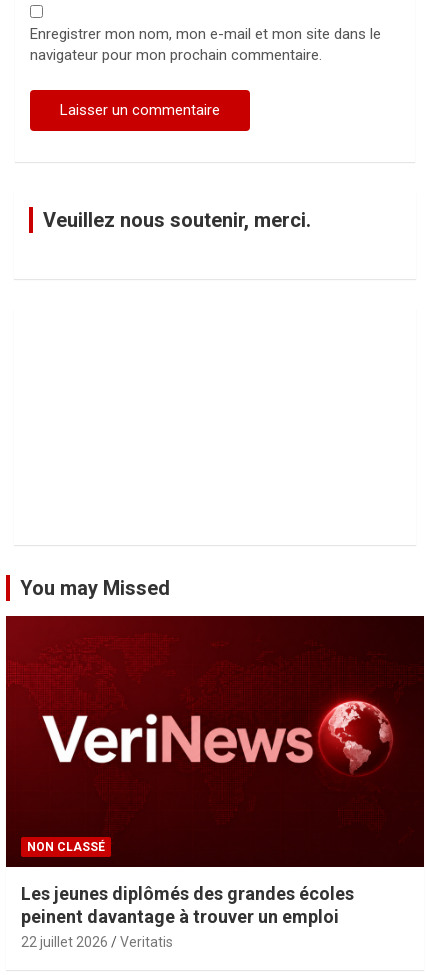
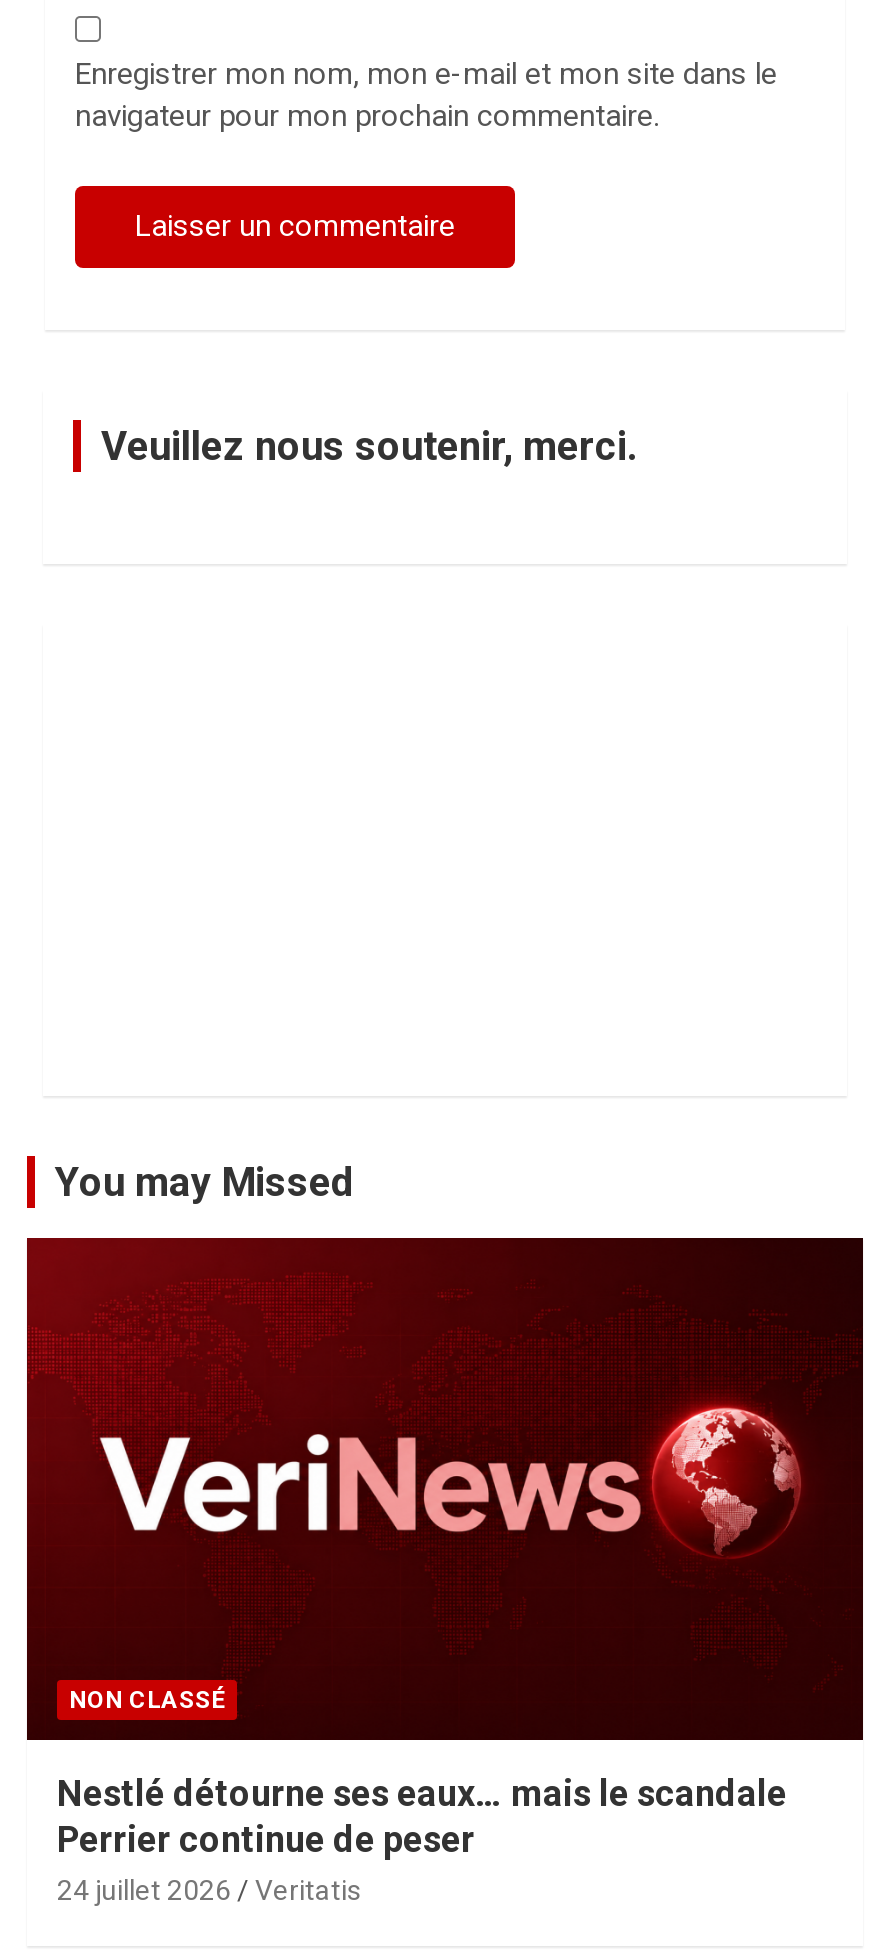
[21,883,354,950] Les jeunes diplômés des grandes écoles | peinent davantage à trouver un emploi | 22 juillet 2026 -> [57,1772,787,1906] Nestlé détourne ses eaux… mais le scandale | Perrier continue de peser | 24 juillet 2026

